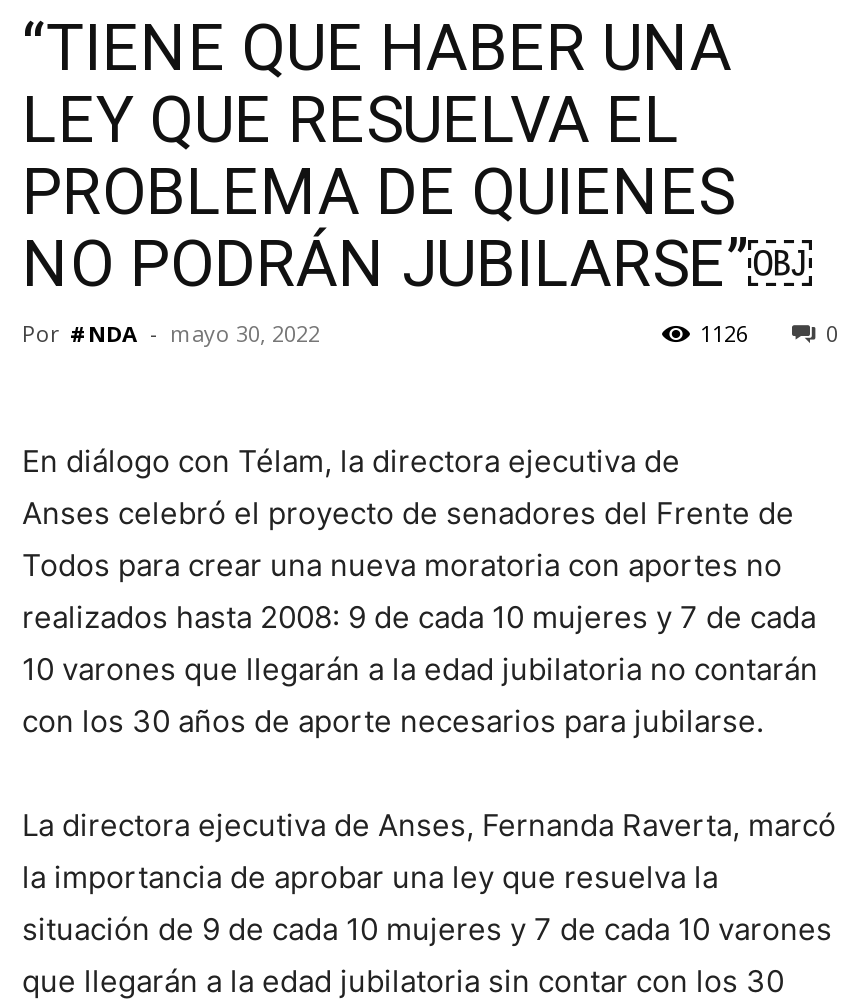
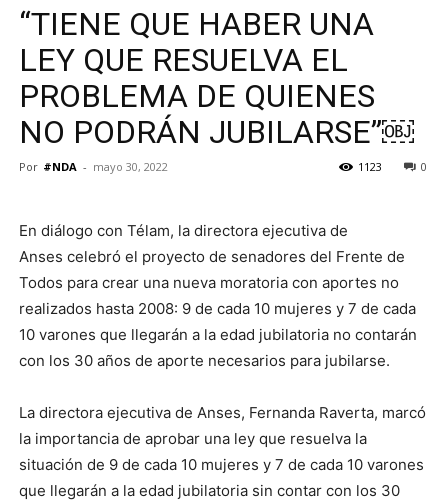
[700,317,748,347] 1126 -> [358,158,382,173] 1123

